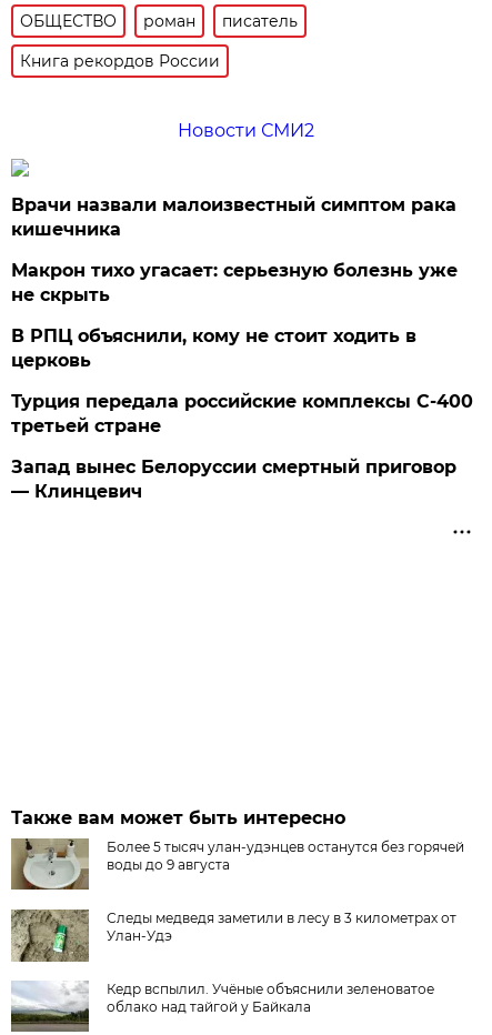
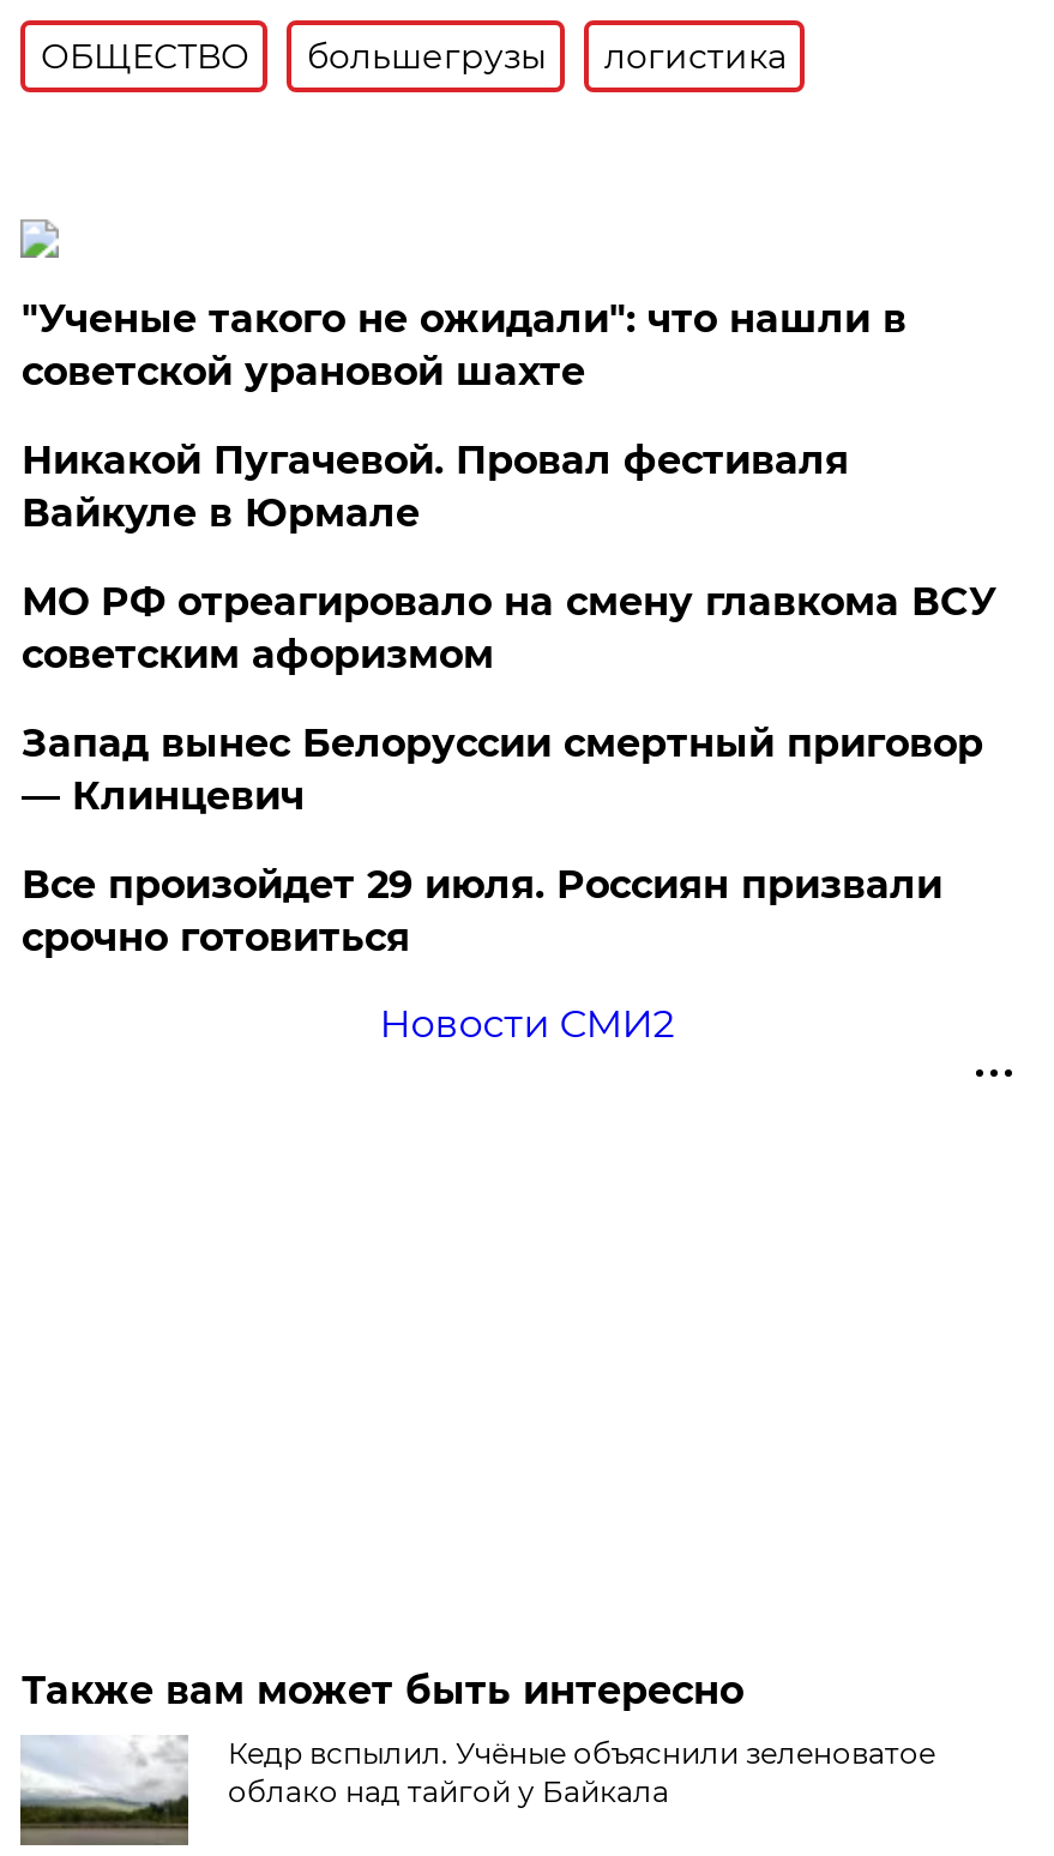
[20,11,314,141] роман | писатель | Книга рекордов России | Новости СМИ2 -> [307,35,786,78] большегрузы | логистика
[12,194,474,436] Врачи назвали малоизвестный симптом рака | кишечника | Макрон тихо угасает: серьезную болезнь уже | не скрыть | В РПЦ объяснили, кому не стоит ходить в | церковь | Турция передала российские комплексы С-400 | третьей стране -> [21,296,997,677] "Ученые такого не ожидали": что нашли в | советской урановой шахте | Никакой Пугачевой. Провал фестиваля | Вайкуле в Юрмале | МО РФ отреагировало на смену главкома ВСУ | советским афоризмом
none -> [21,862,942,1047] Все произойдет 29 июля. Россиян призвали | срочно готовиться | Новости СМИ2
[10,837,465,944] [image] | Более 5 тысяч улан-удэнцев останутся без горячей | воды до 9 августа | Следы медведя заметили в лесу в 3 километрах от | Улан-Удэ -> none
[10,908,90,963] [image] -> none

